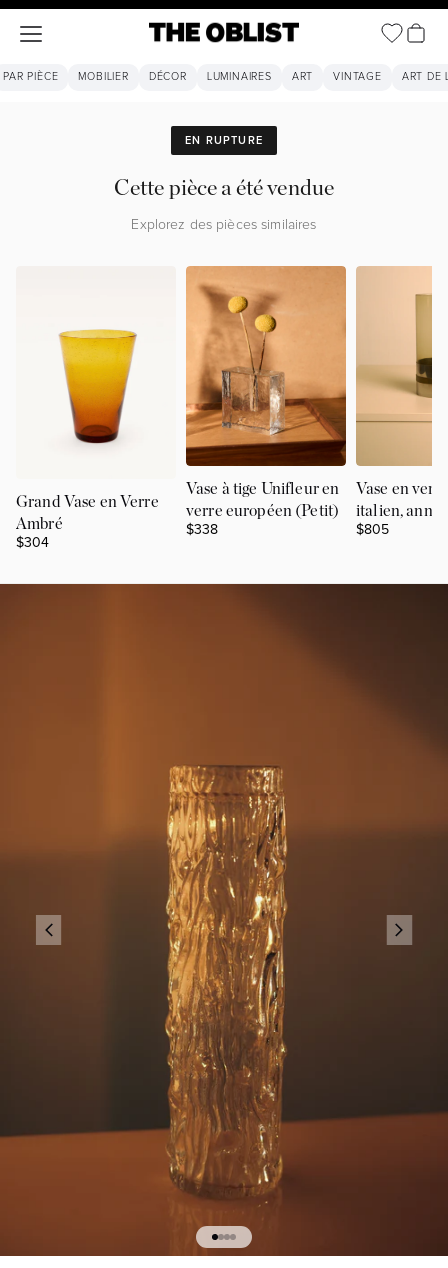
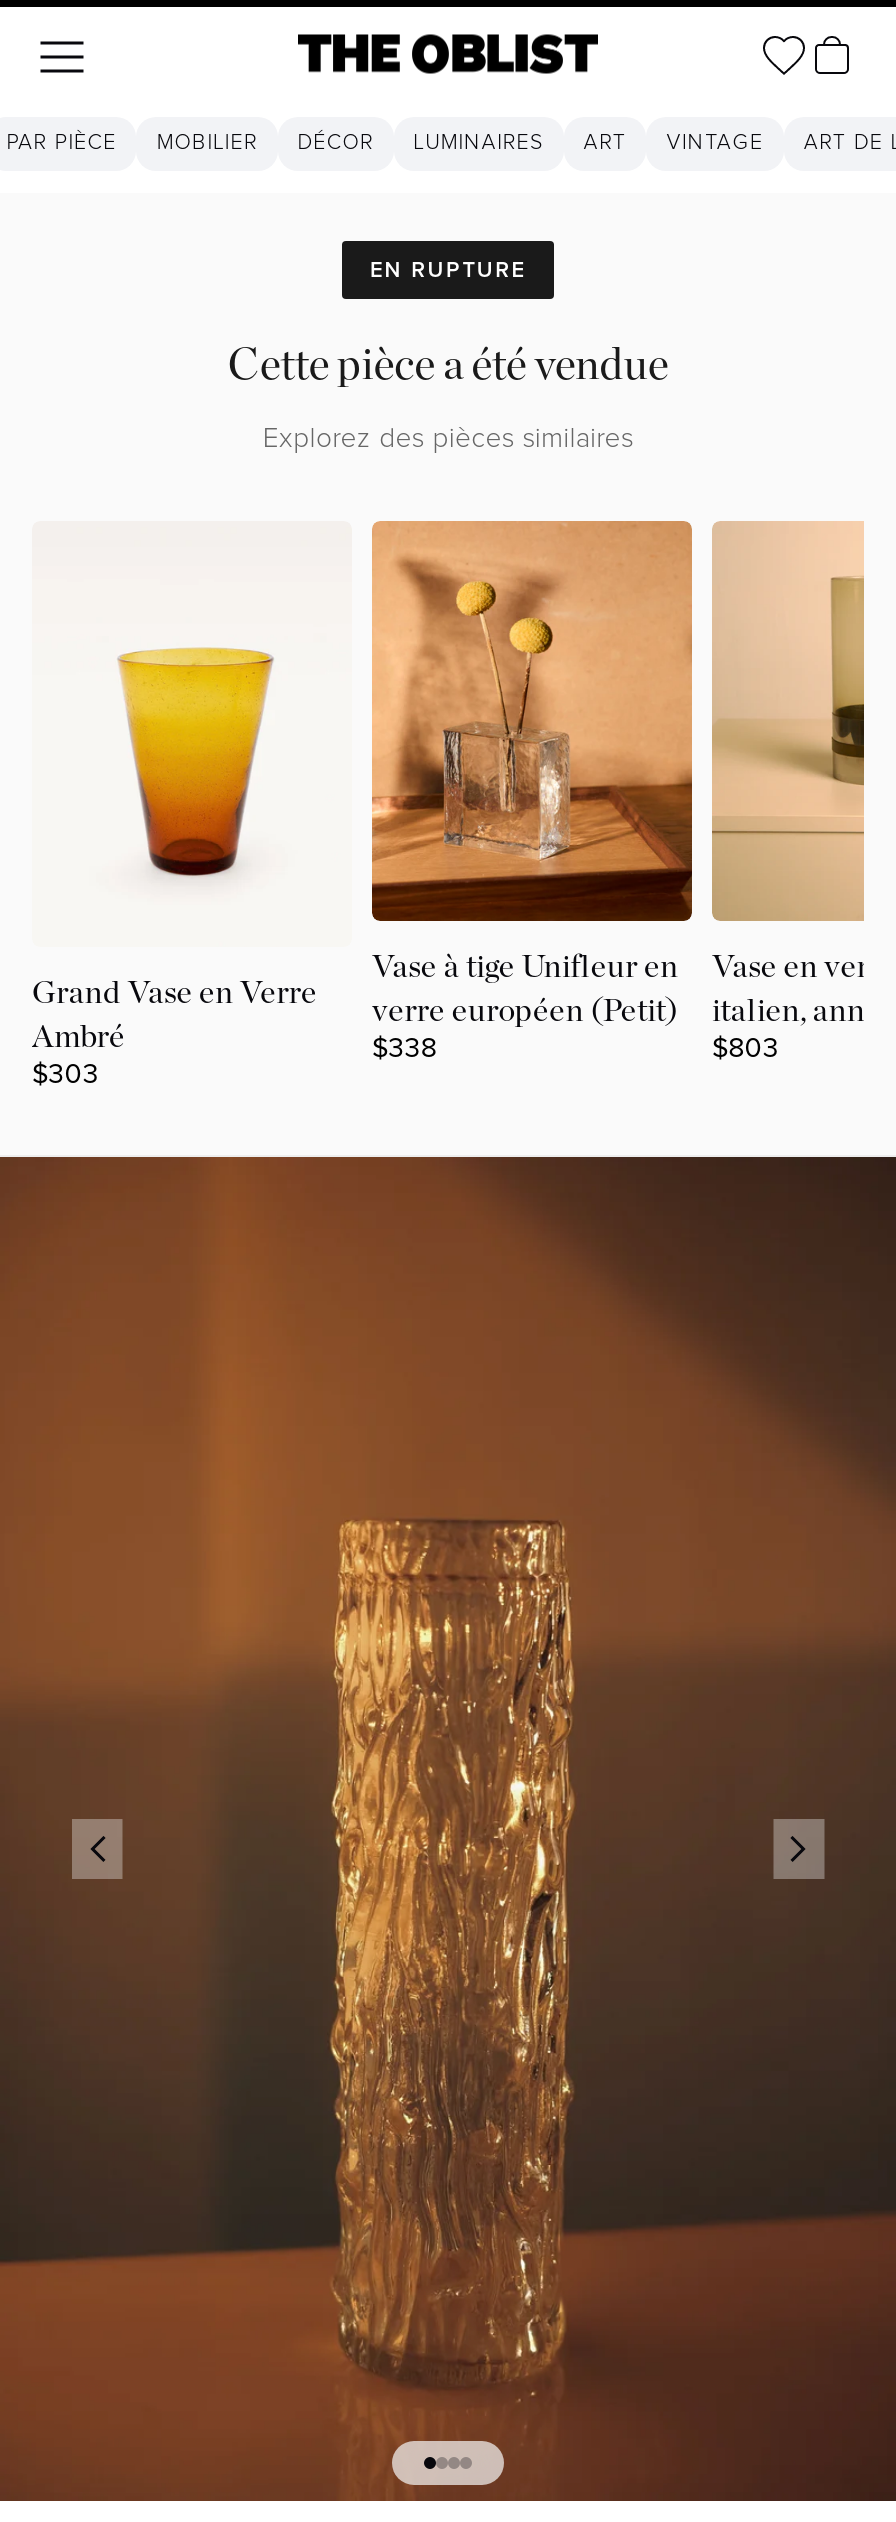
[356,519,390,539] $805 -> [712,1026,779,1066] $803
[16,532,50,552] $304 -> [32,1053,99,1093] $303

